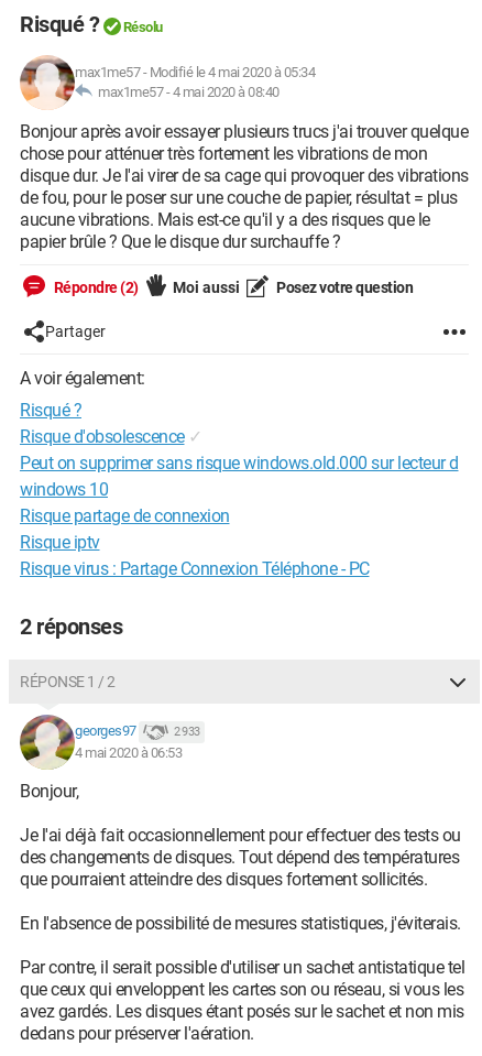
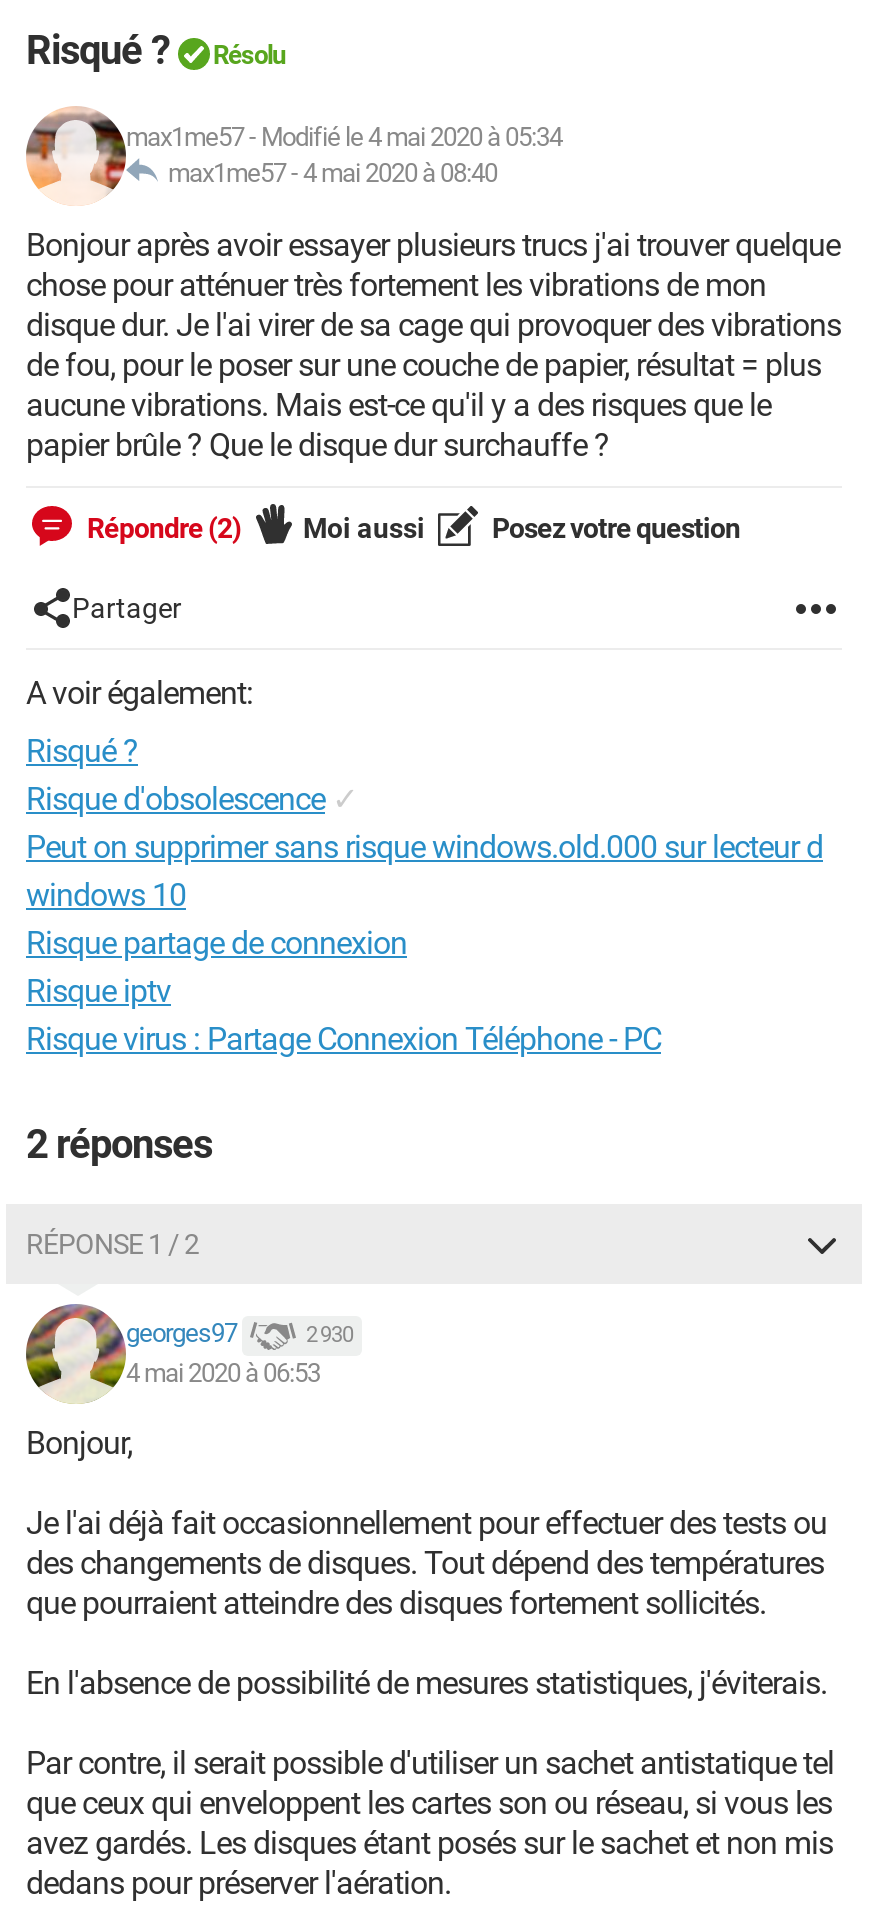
[174,724,200,739] 2 933 -> [306,1322,353,1348] 2 930

